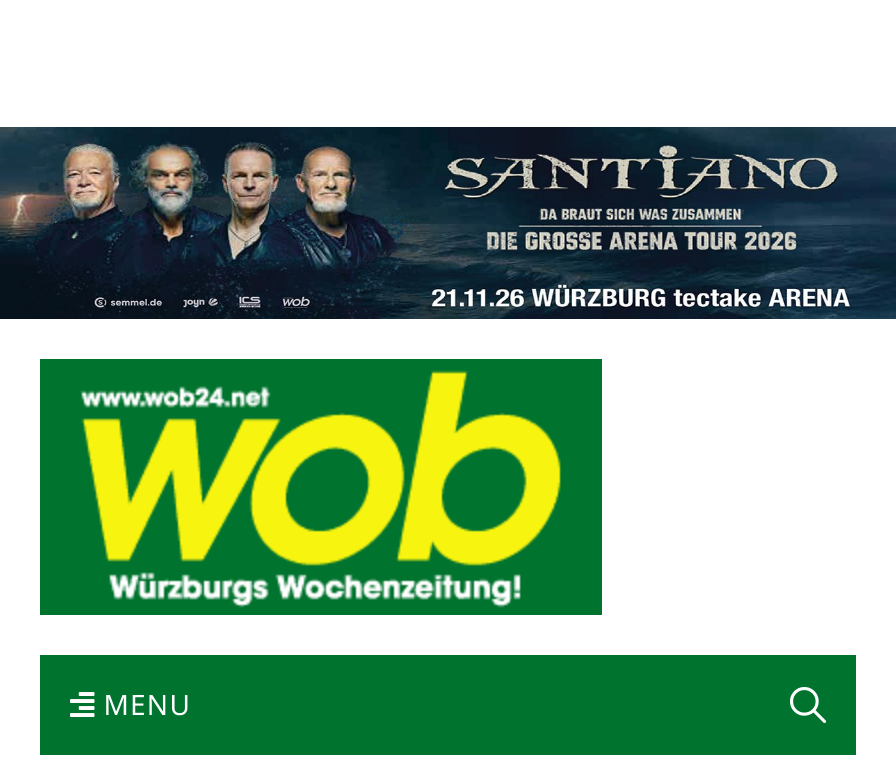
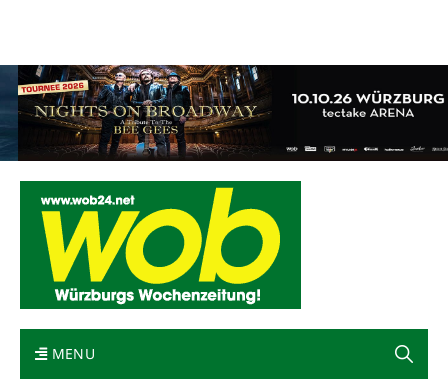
[6,125,890,319] [image] -> [3,64,445,161] [image]

